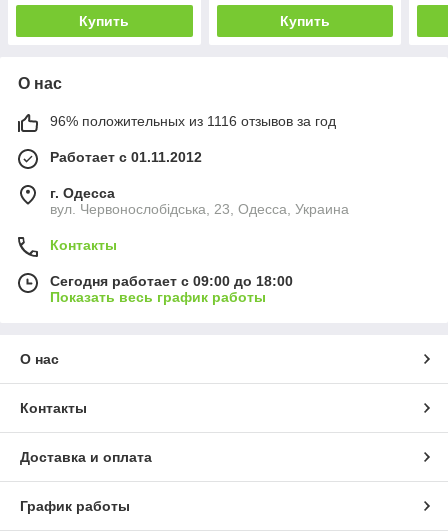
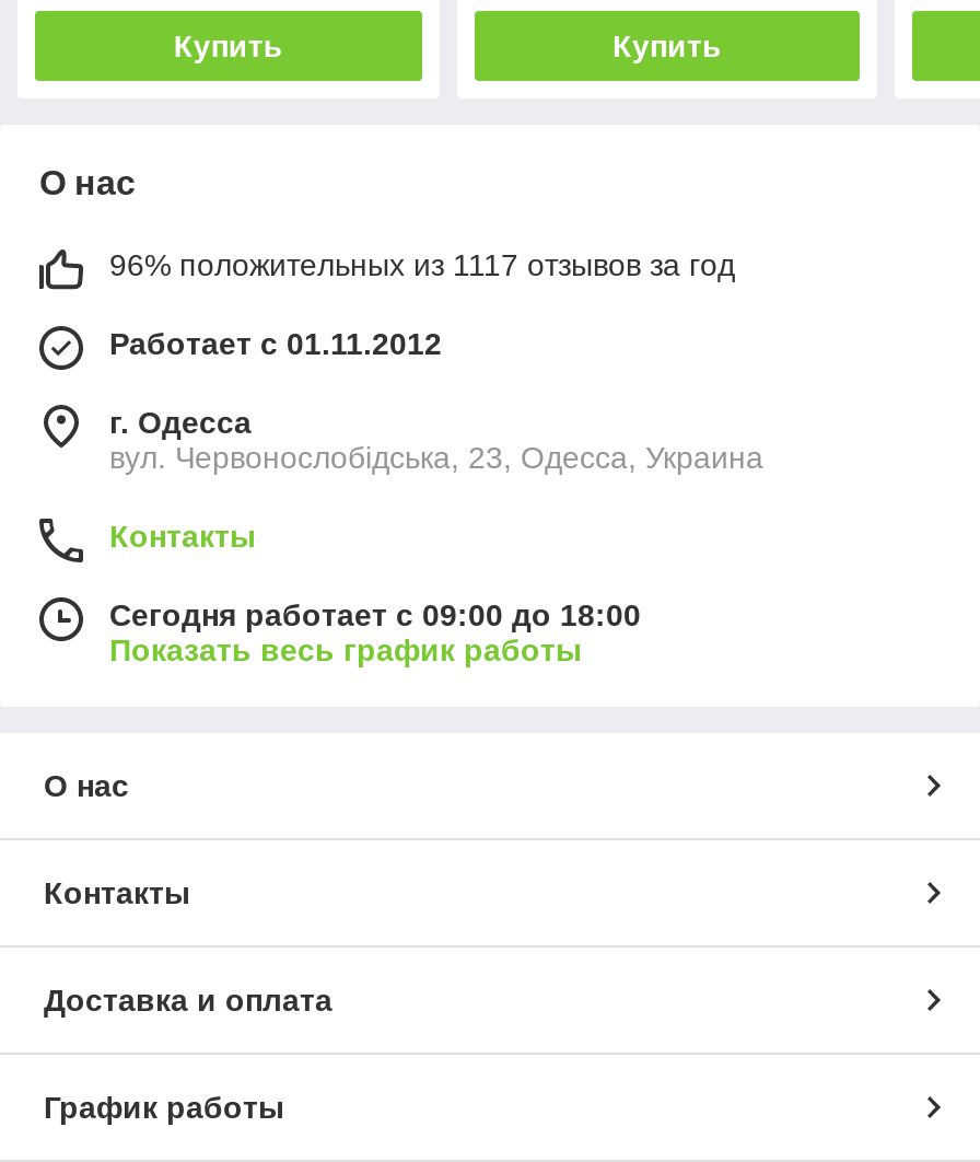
[50,113,336,129] 96% положительных из 1116 отзывов за год -> [109,247,735,282] 96% положительных из 1117 отзывов за год

